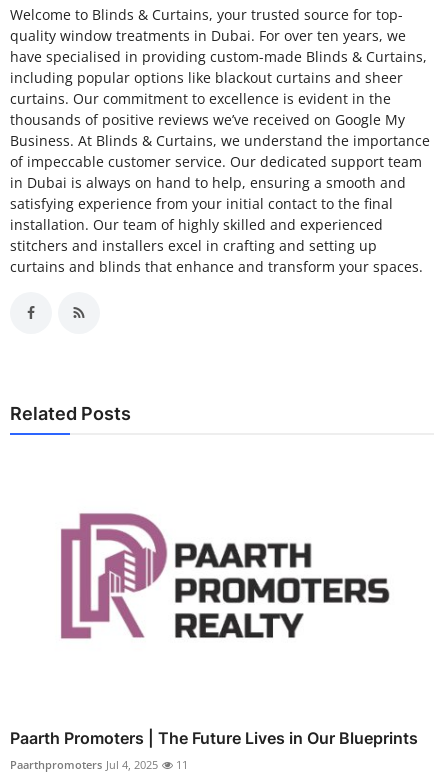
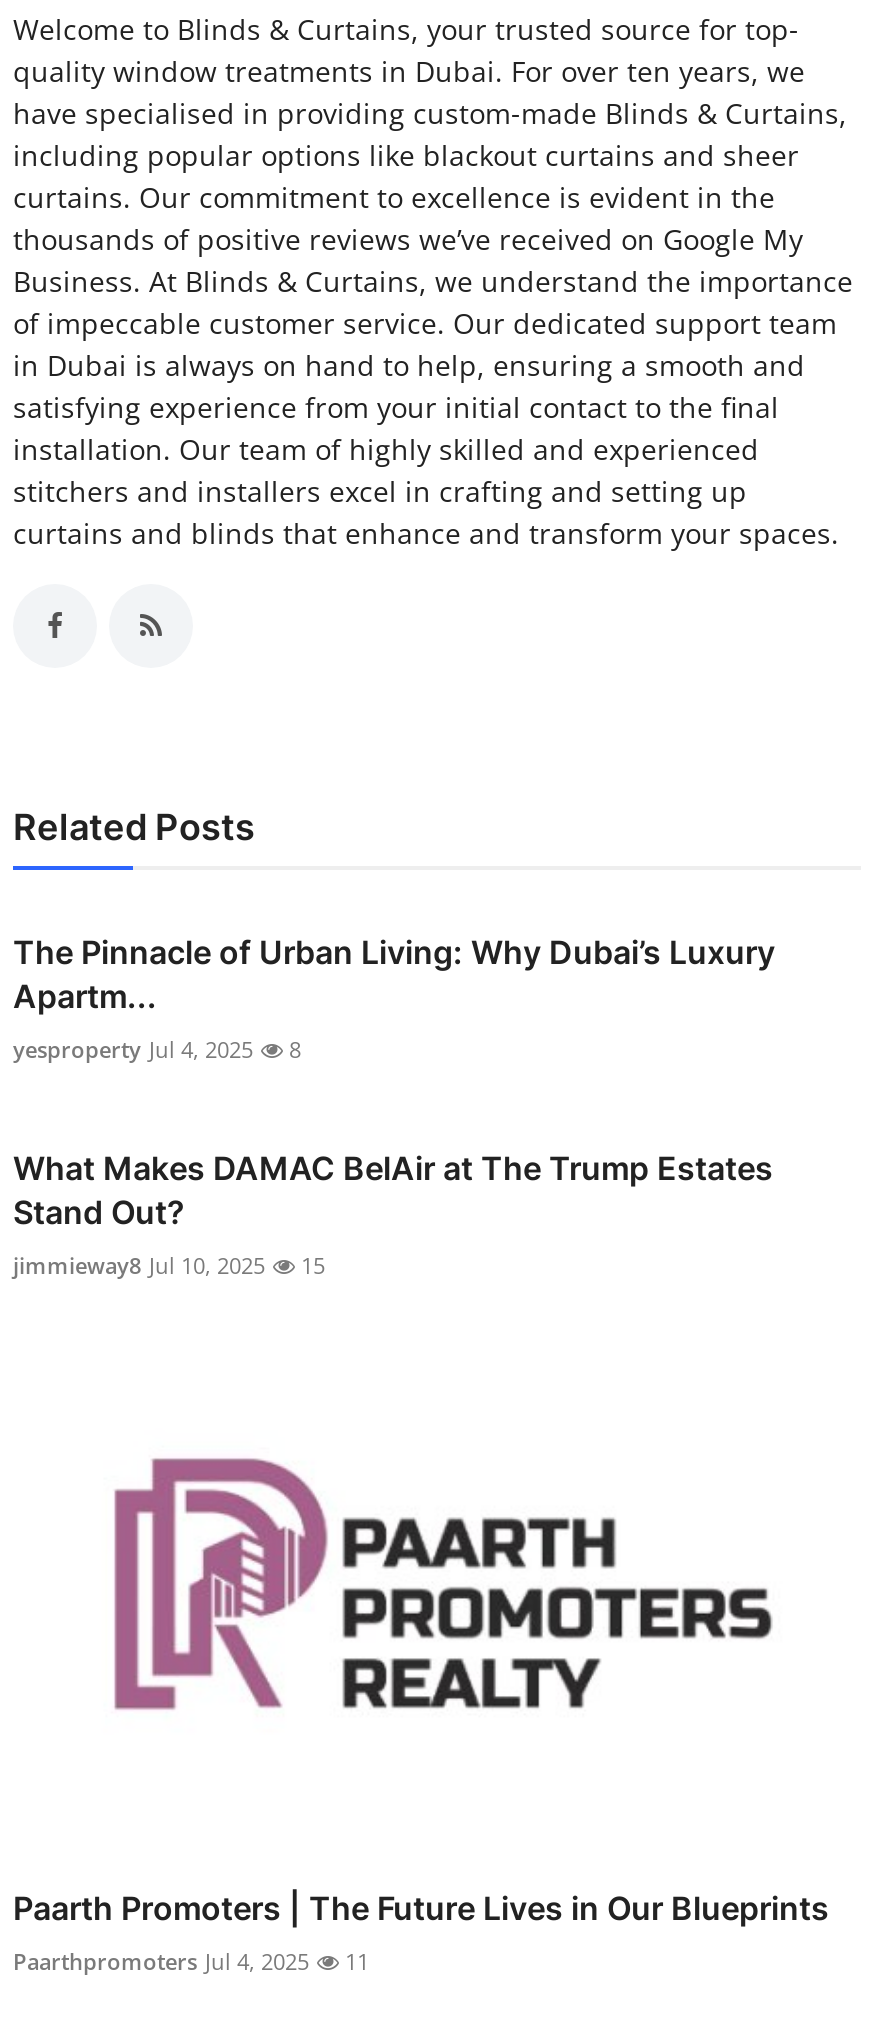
none -> [13,931,775,1279] The Pinnacle of Urban Living: Why Dubai’s Luxury | Apartm... | yesproperty Jul 4, 2025 | 8 | What Makes DAMAC BelAir at The Trump Estates | Stand Out? | jimmieway8 Jul 10, 2025 | 15

